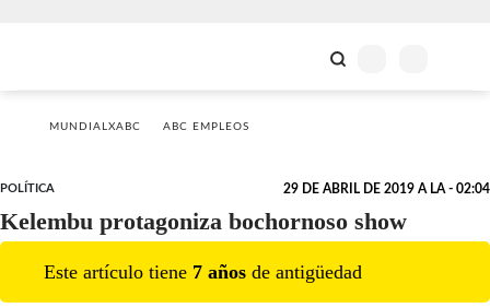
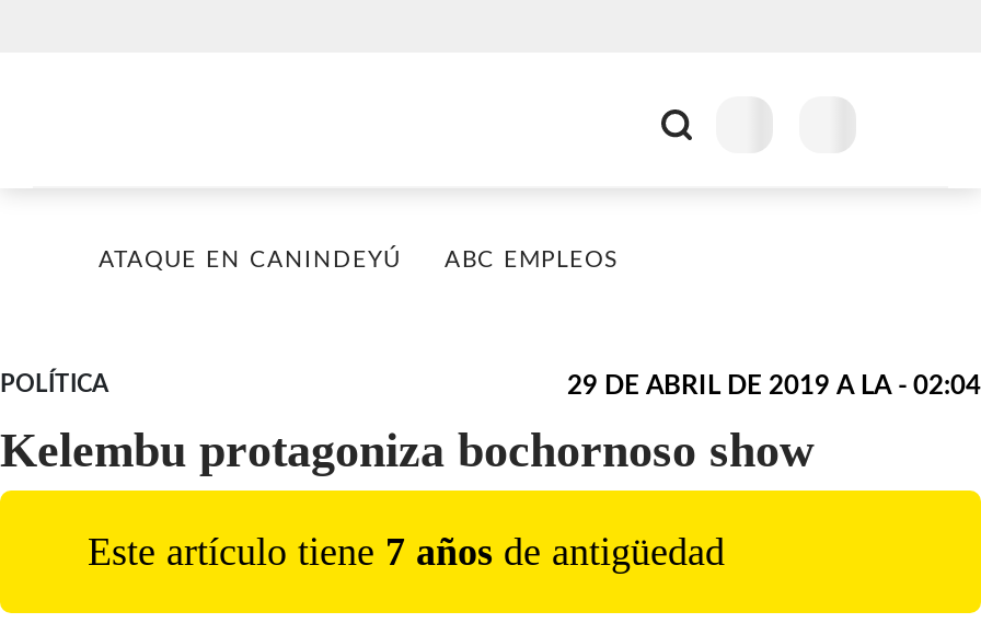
[49,121,141,132] MUNDIALXABC -> [99,250,401,272] ATAQUE EN CANINDEYÚ

